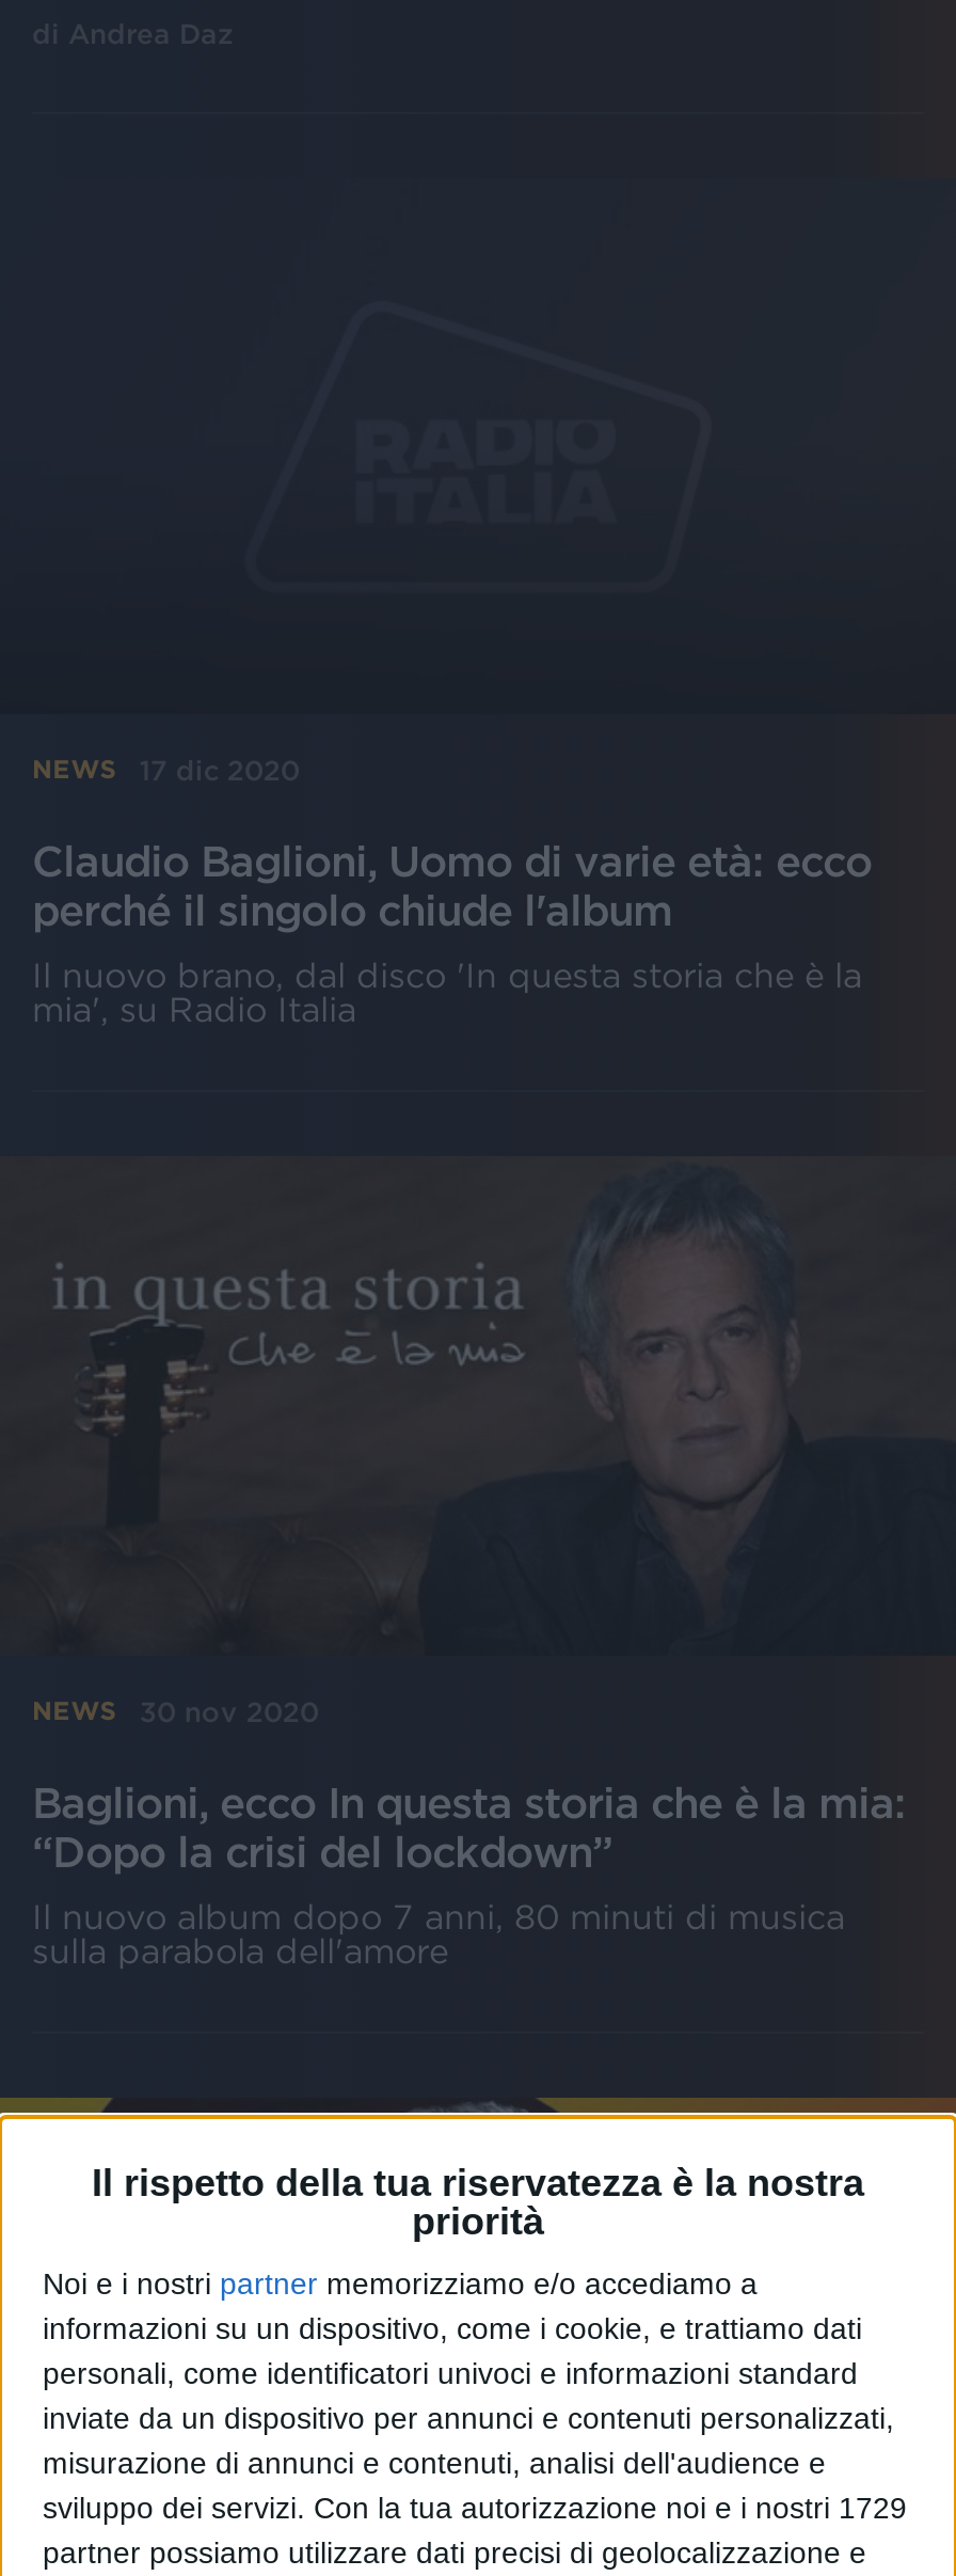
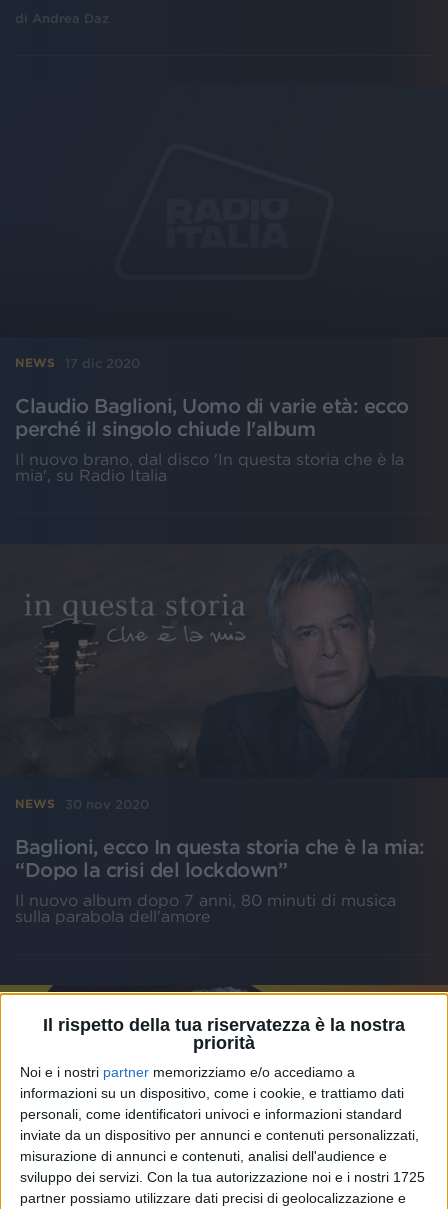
[43,2491,907,2526] sviluppo dei servizi. Con la tua autorizzazione noi e i nostri 1729 -> [20,1169,425,1185] sviluppo dei servizi. Con la tua autorizzazione noi e i nostri 1725

